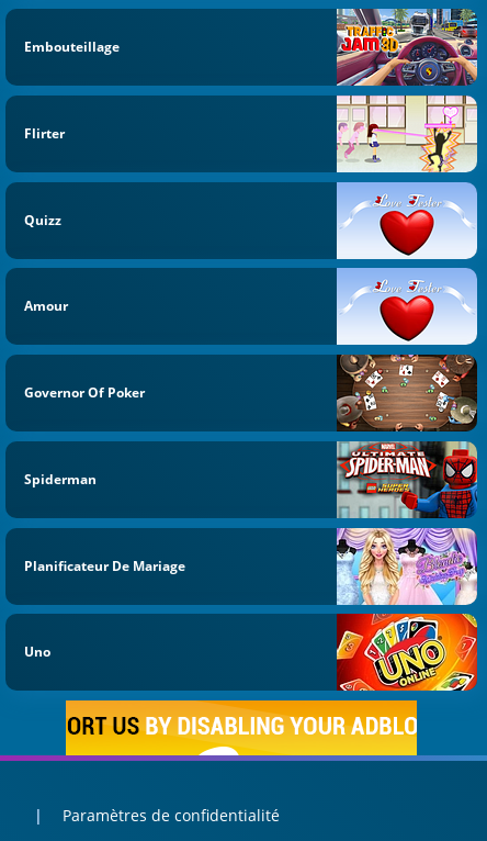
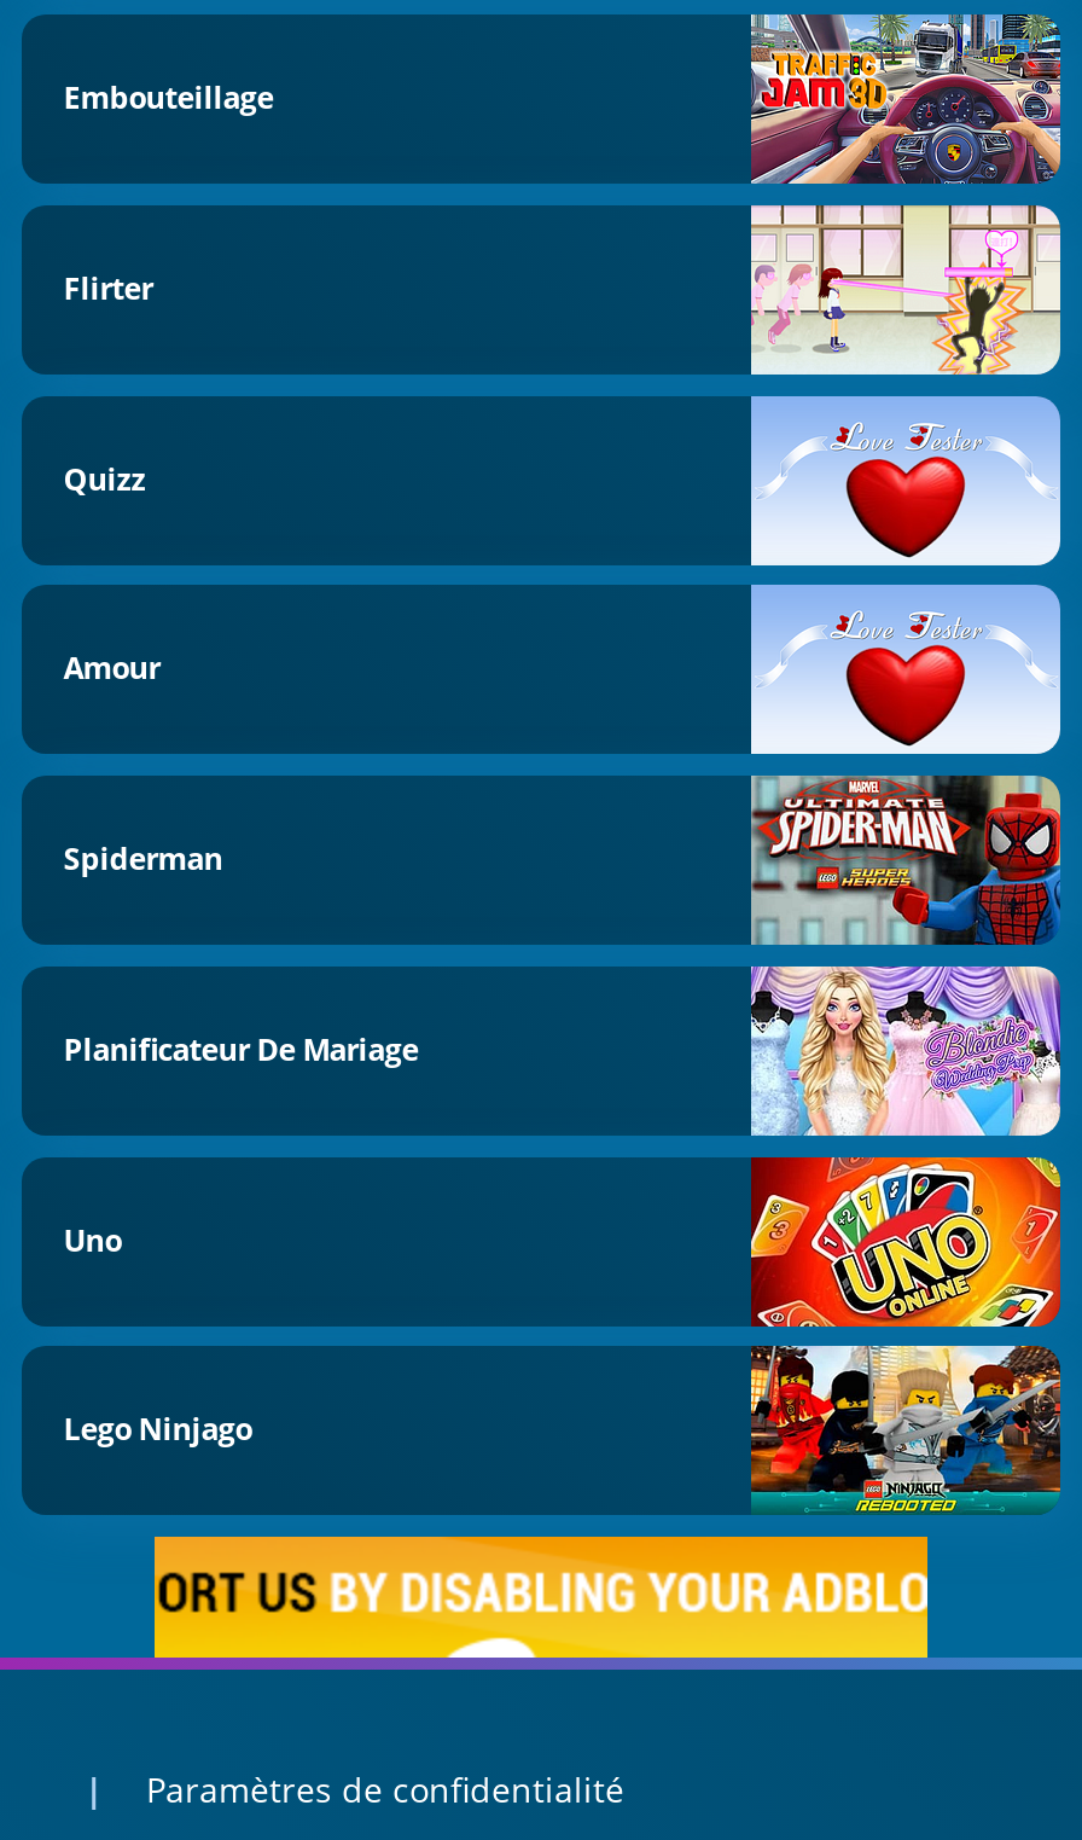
[336,354,478,433] [image] -> none
[24,383,145,402] Governor Of Poker -> none
moved [24,470,186,661] -> [63,838,418,1260]: Spiderman | Planificateur De Mariage | Uno
none -> [63,1409,252,1450] Lego Ninjago
none -> [749,1343,1063,1513] [image]

